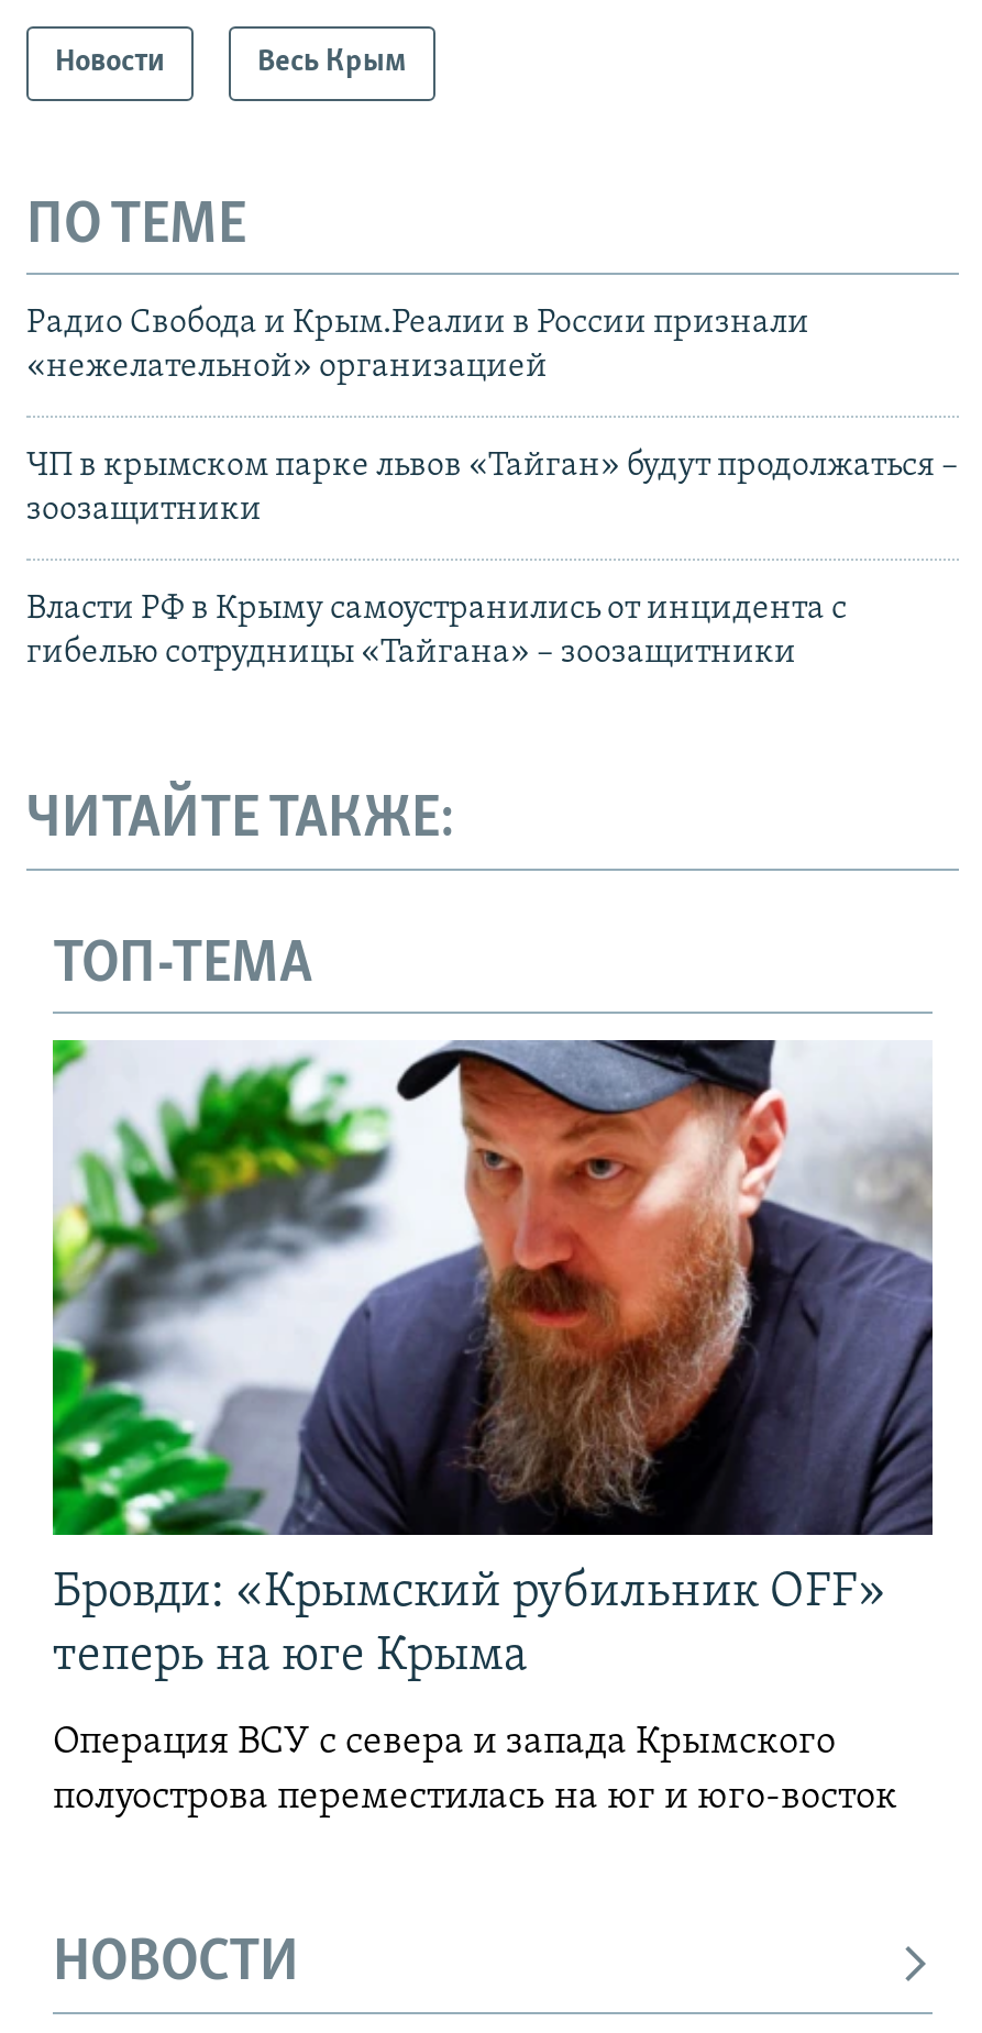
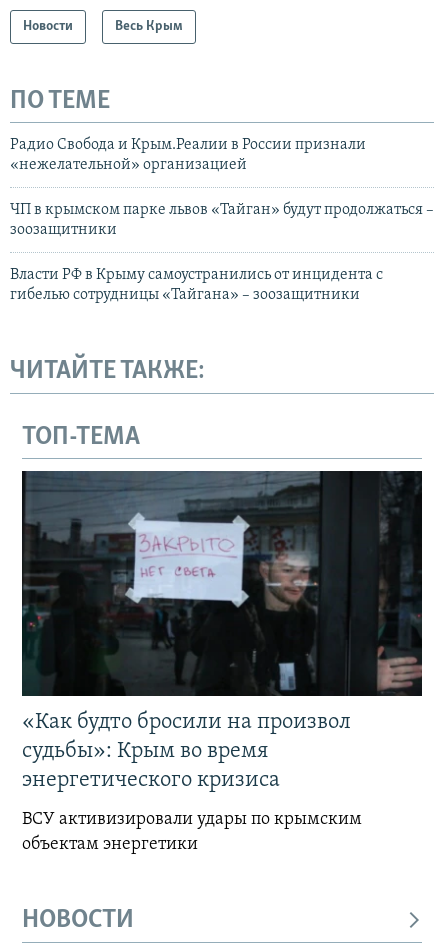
[51,1038,935,1683] [image] | Бровди: «Крымский рубильник OFF» | теперь на юге Крыма -> [21,470,423,792] [image] | «Как будто бросили на произвол | судьбы»: Крым во время | энергетического кризиса
[53,1723,897,1819] Операция ВСУ с севера и запада Крымского | полуострова переместилась на юг и юго-восток -> [22,810,362,854] ВСУ активизировали удары по крымским | объектам энергетики

